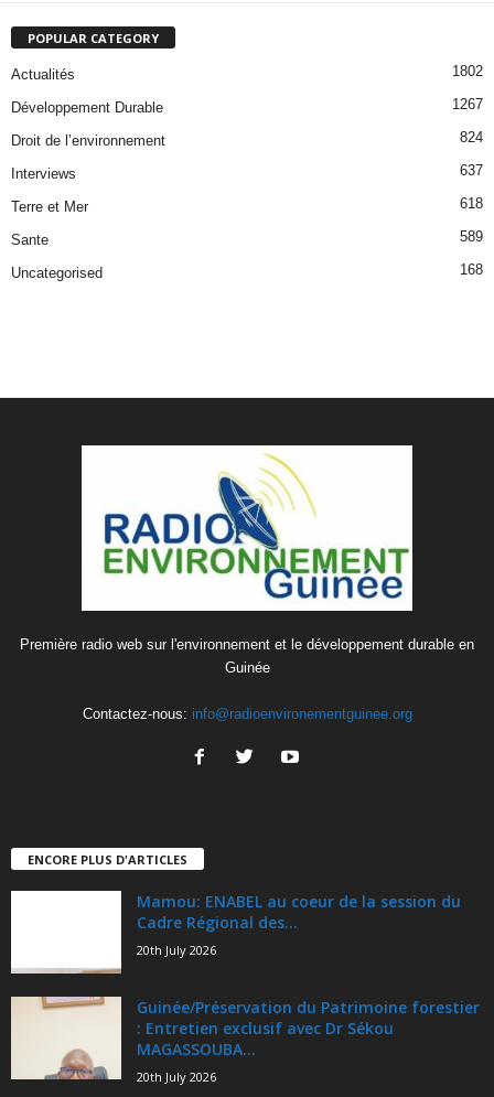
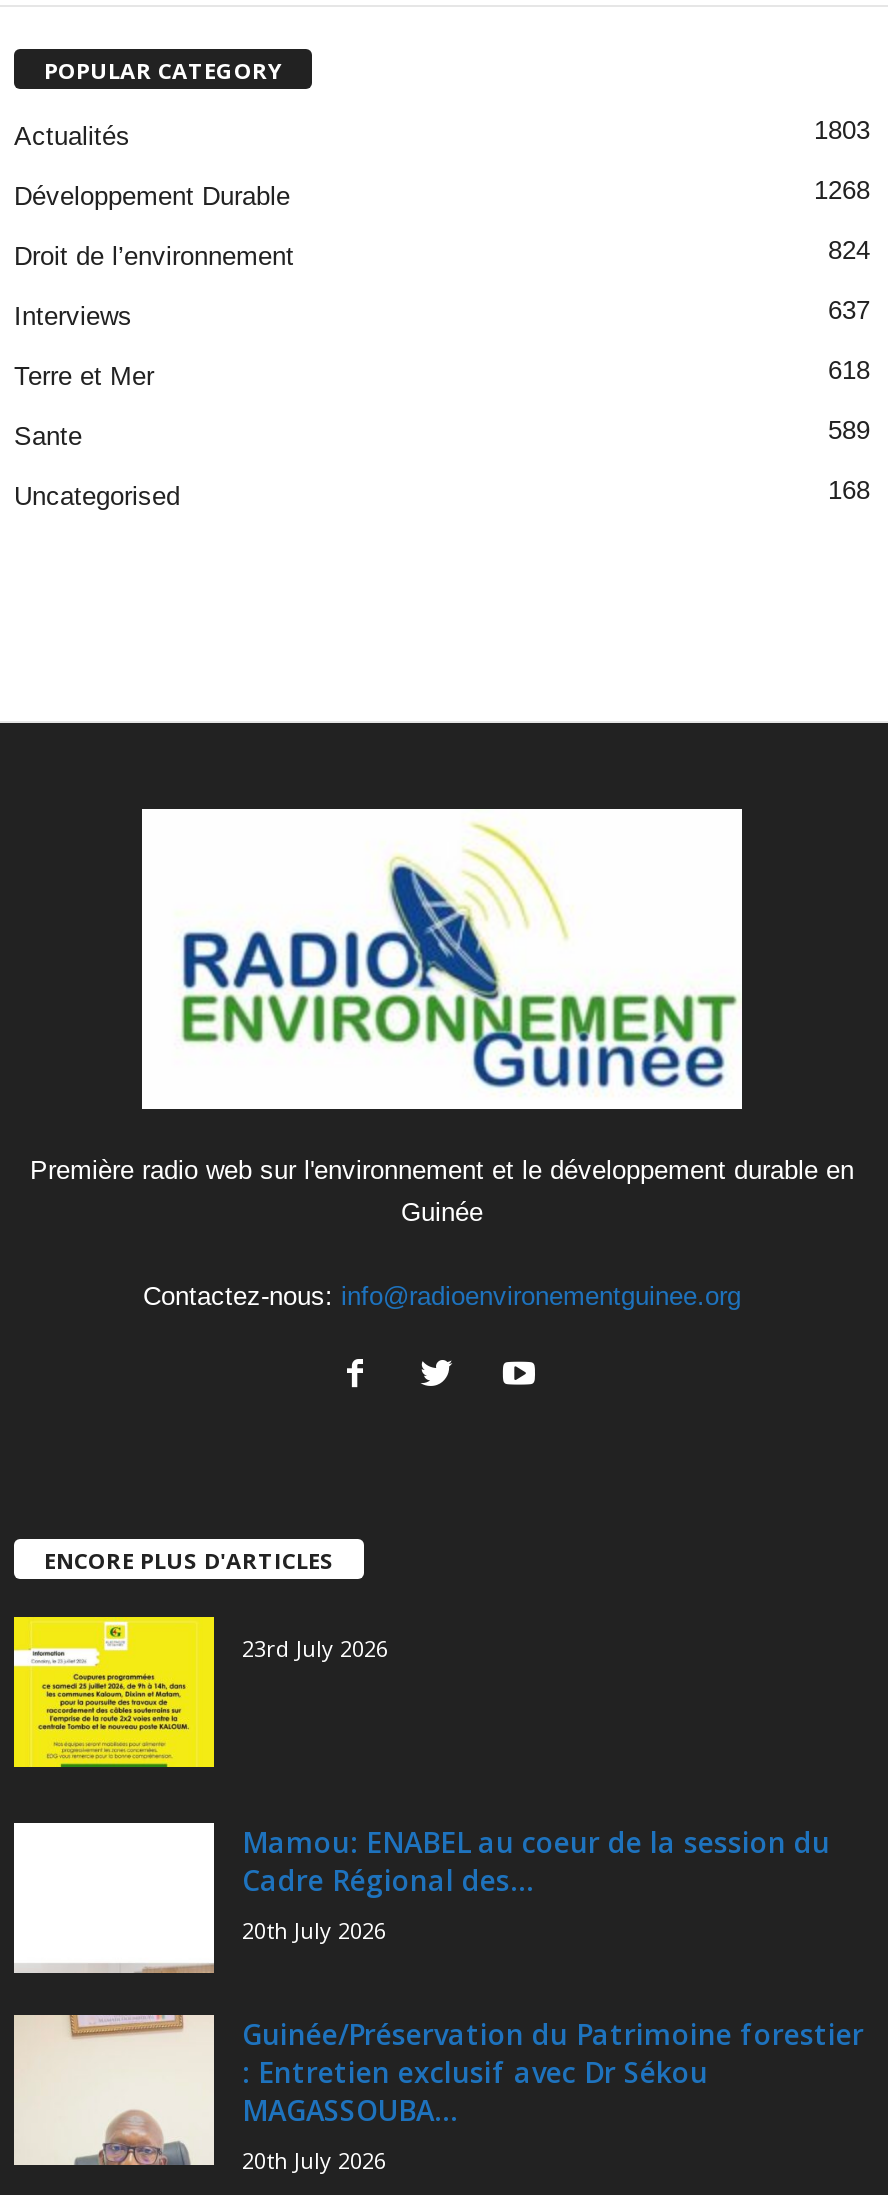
[452,62,483,79] 1802 -> [814,114,870,144] 1803
[452,95,483,112] 1267 -> [814,174,870,204] 1268
none -> [12,1615,388,1769] [image] | 23rd July 2026

